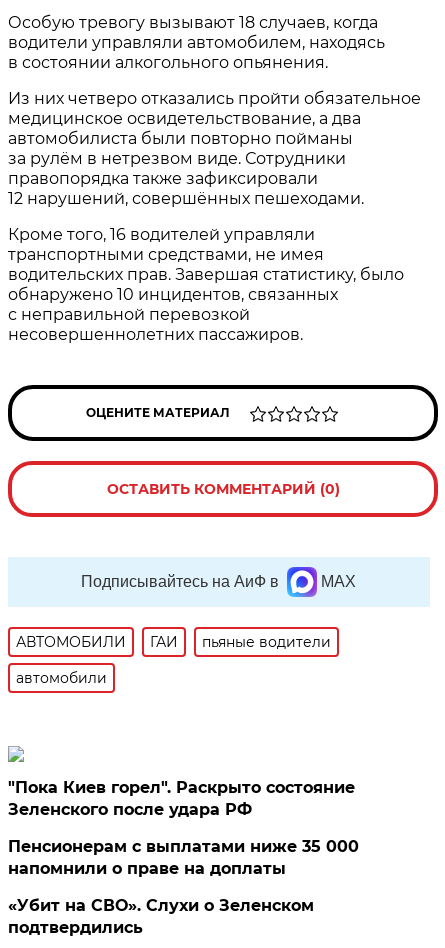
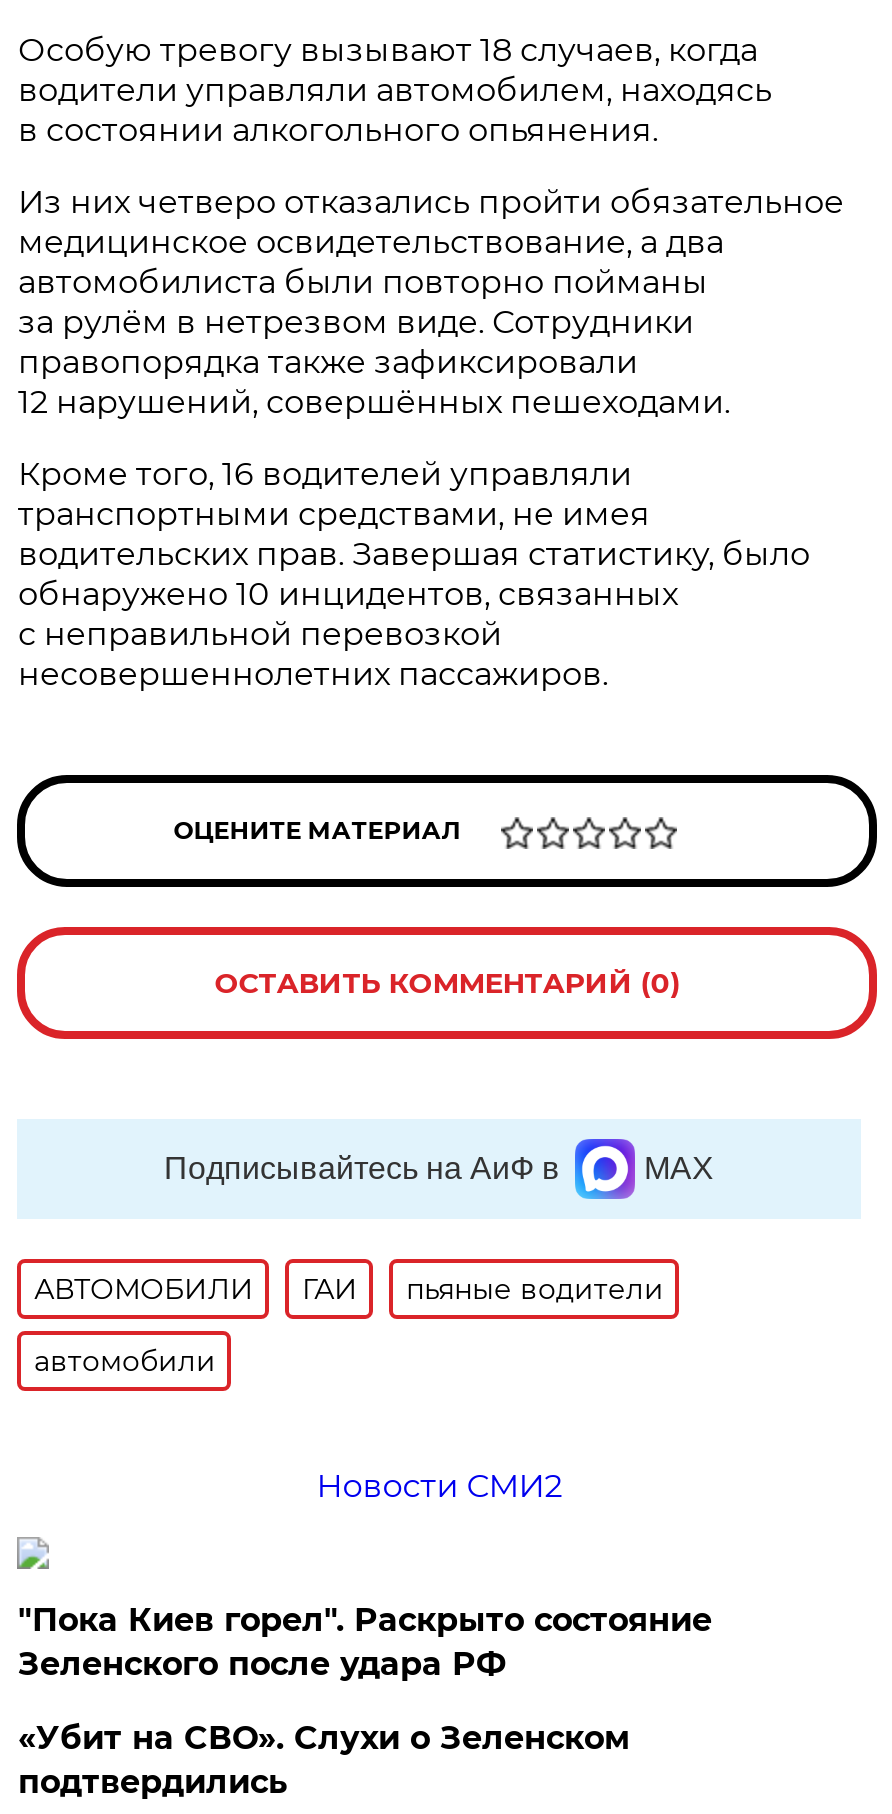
none -> [316,1467,562,1505] Новости СМИ2
moved [8,778,355,819] -> [18,1601,712,1683]: "Пока Киев горел". Раскрыто состояние | Зеленского после удара РФ
[8,837,359,878] Пенсионерам с выплатами ниже 35 000 | напомнили о праве на доплаты -> none

